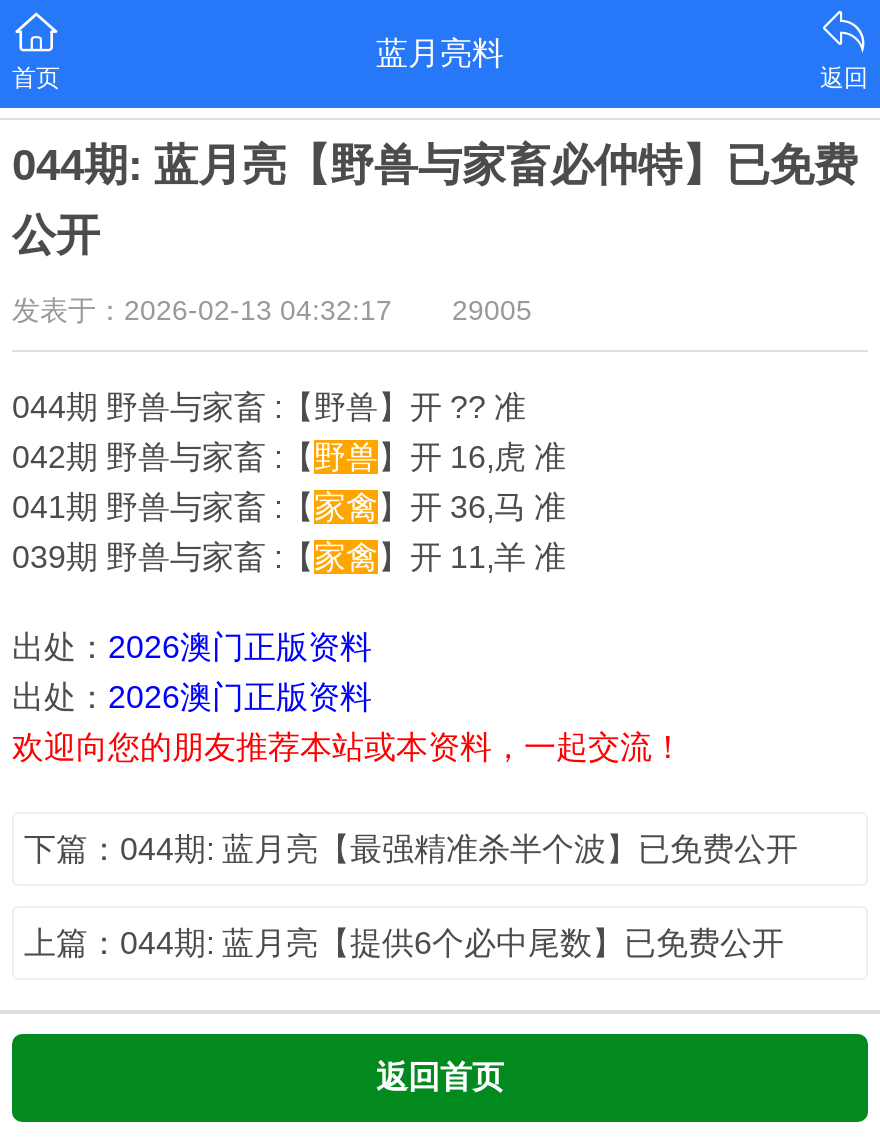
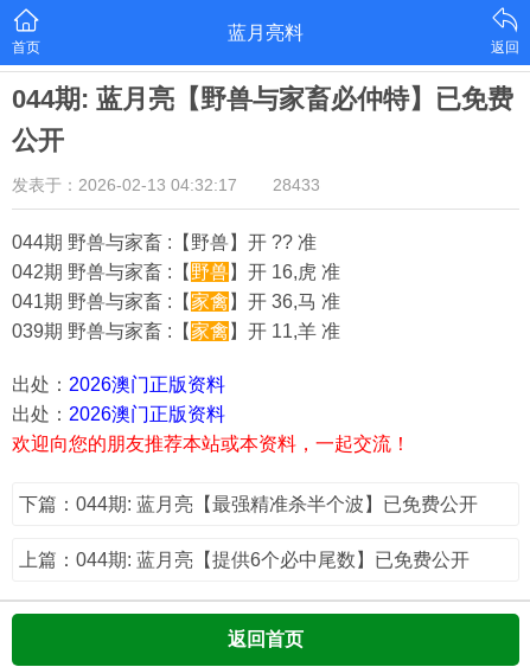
[12,294,532,326] 发表于：2026-02-13 04:32:17 29005 -> [12,175,320,194] 发表于：2026-02-13 04:32:17 28433

